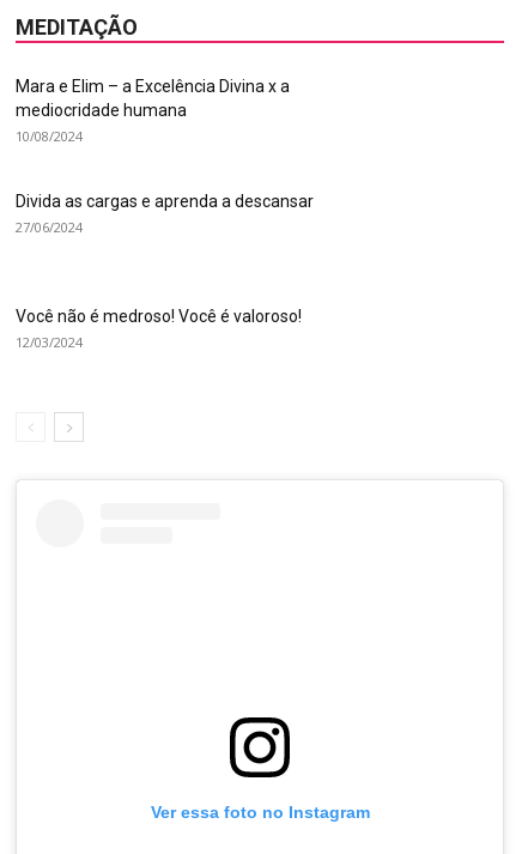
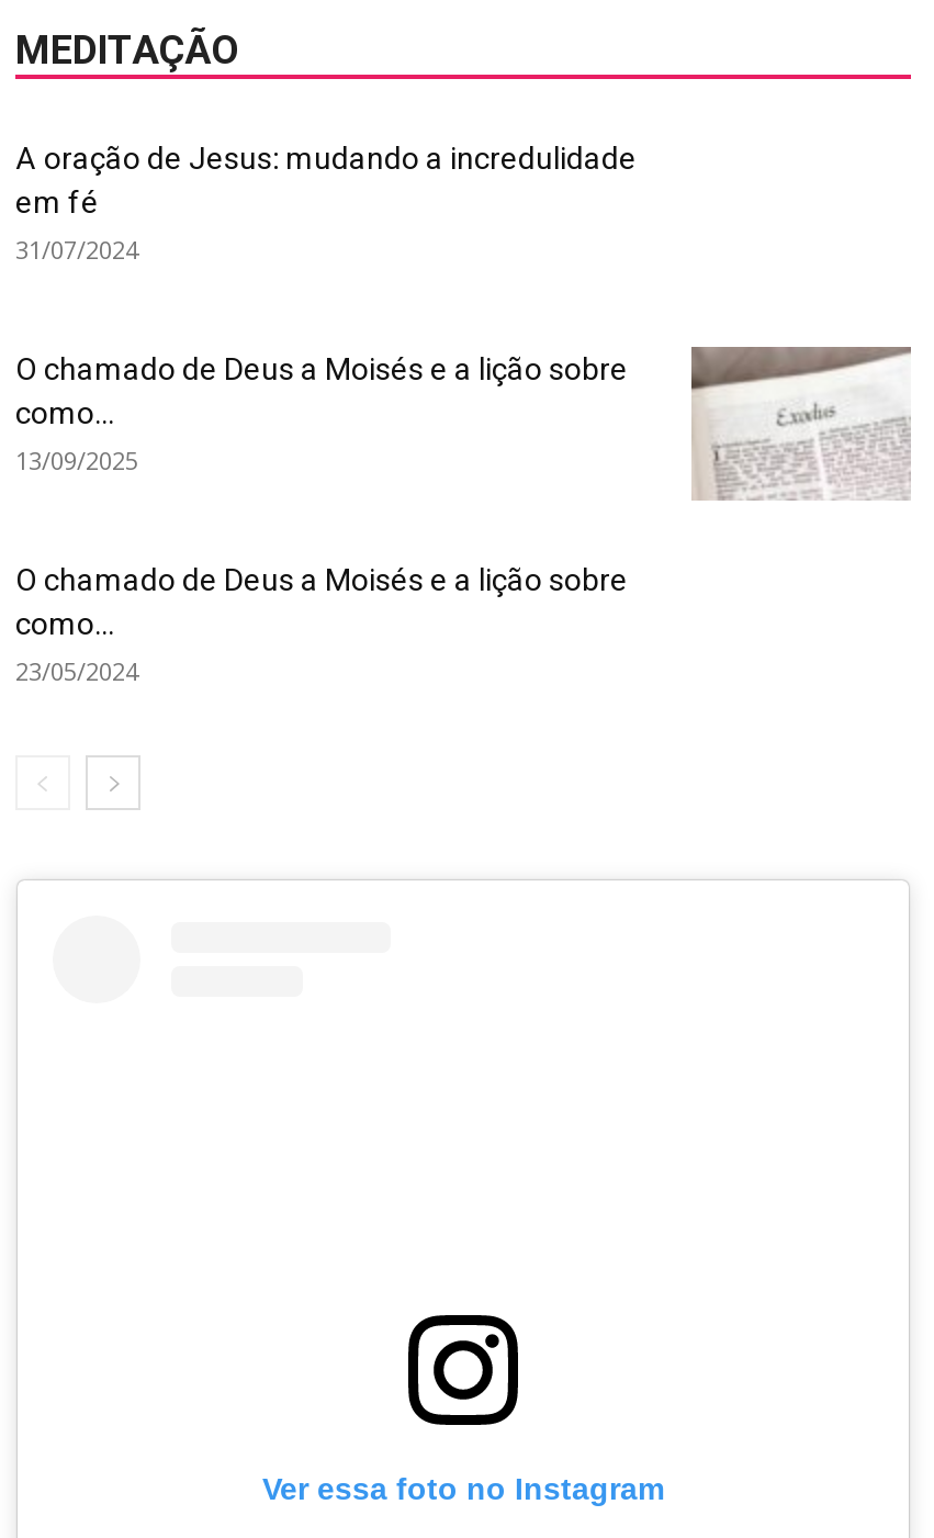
none -> [689,345,913,503] [image]
[16,77,290,145] Mara e Elim – a Excelência Divina x a | mediocridade humana | 10/08/2024 -> [15,141,637,266] A oração de Jesus: mudando a incredulidade | em fé | 31/07/2024
[16,192,314,236] Divida as cargas e aprenda a descansar | 27/06/2024 -> [15,352,628,477] O chamado de Deus a Moisés e a lição sobre | como... | 13/09/2025
[16,307,302,351] Você não é medroso! Você é valoroso! | 12/03/2024 -> [15,563,628,688] O chamado de Deus a Moisés e a lição sobre | como... | 23/05/2024

